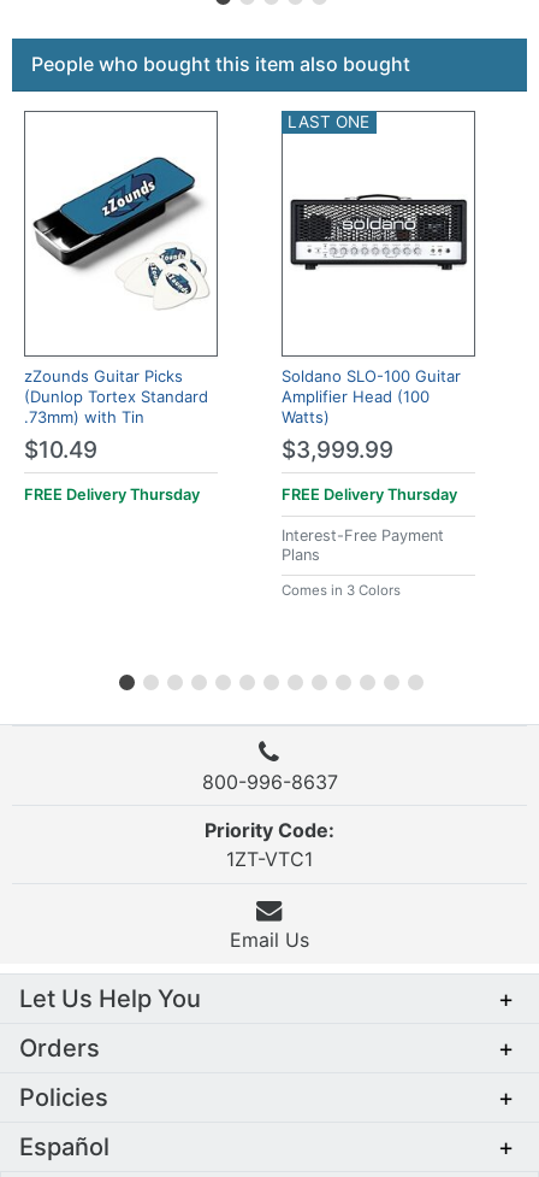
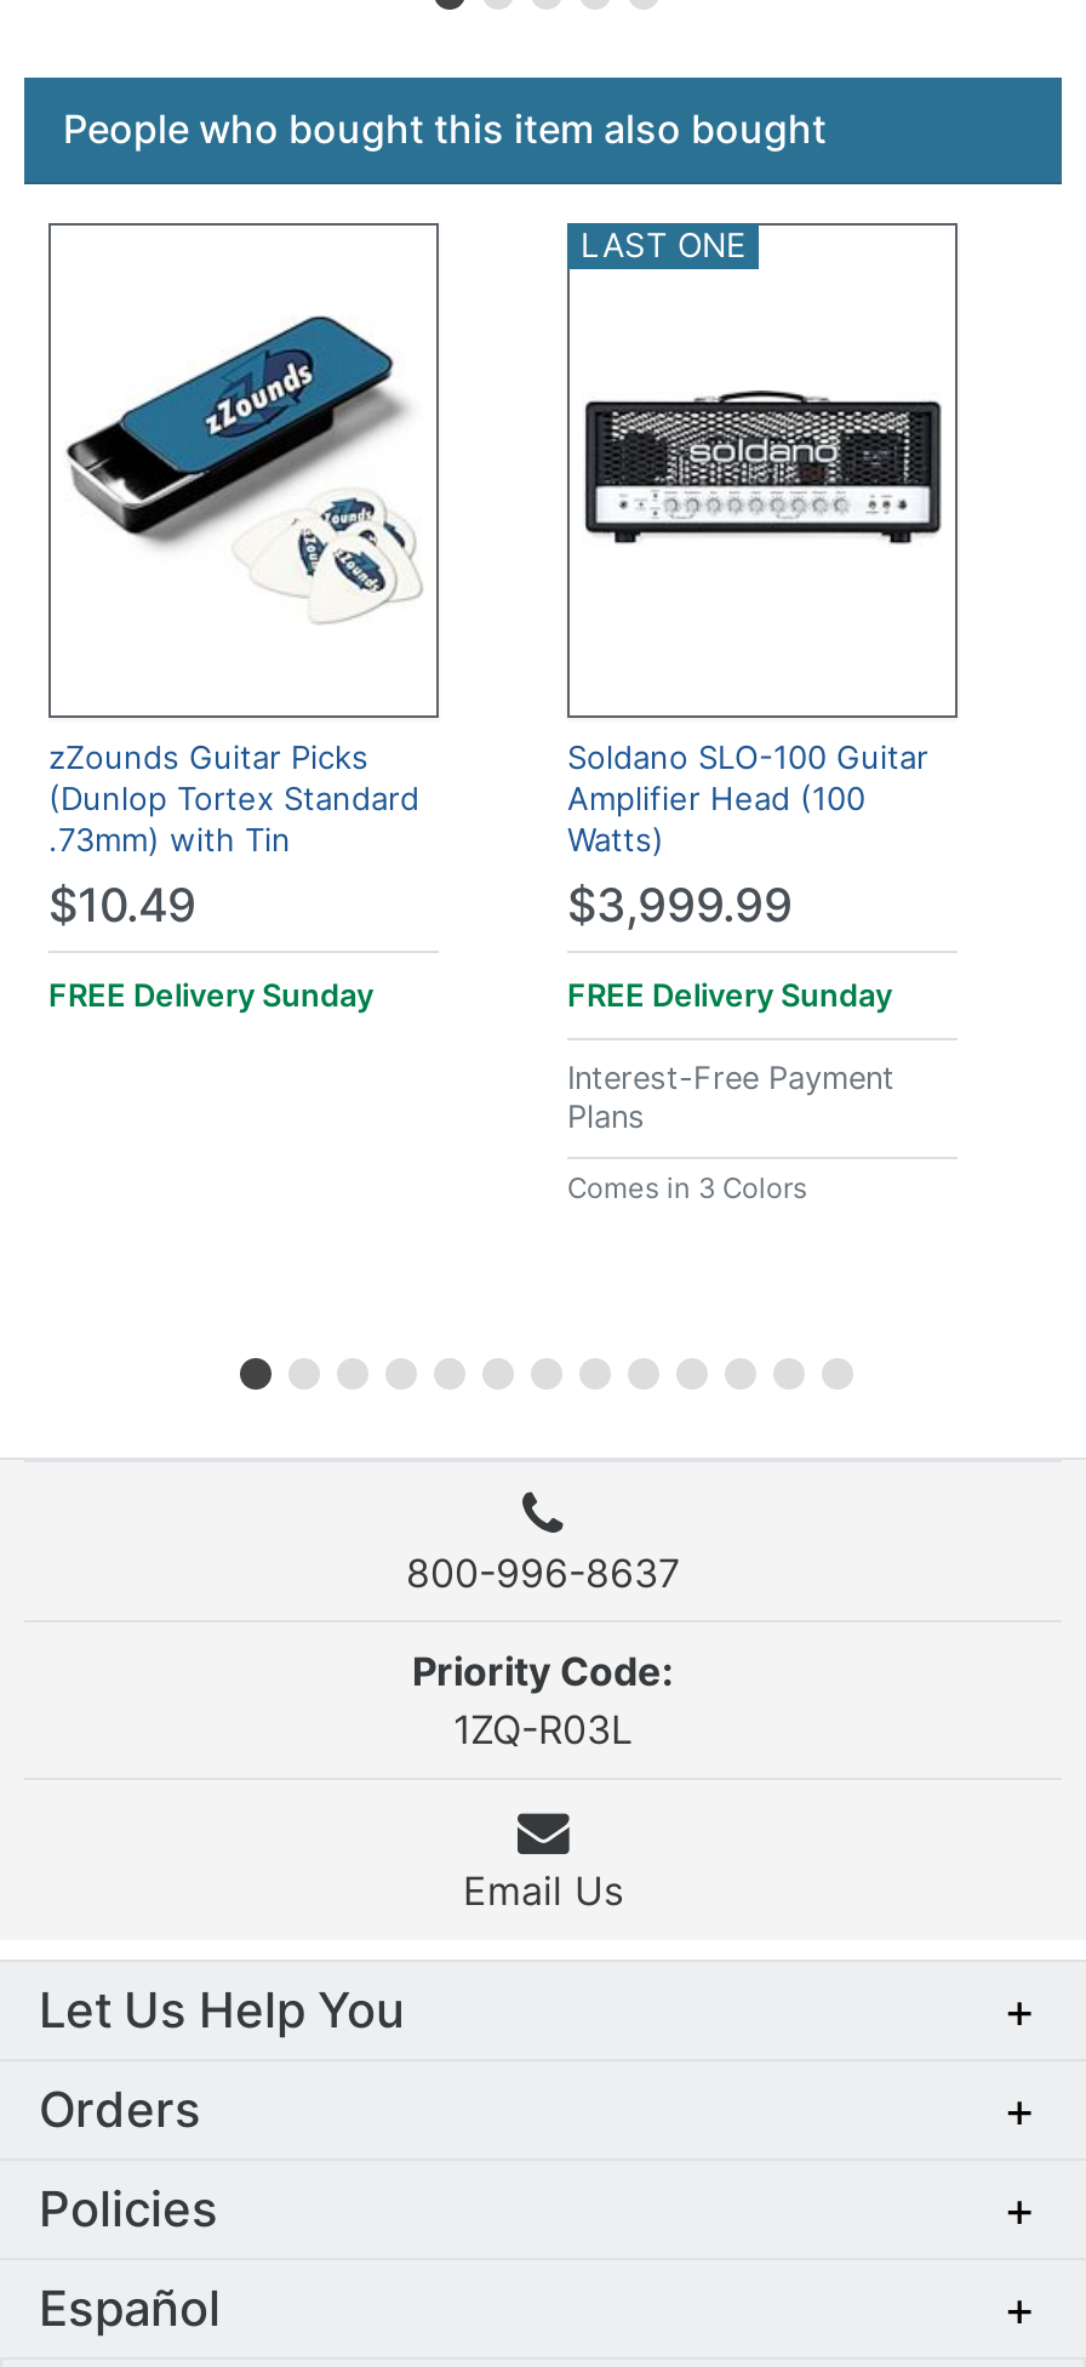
[24,485,200,503] FREE Delivery Thursday -> [48,977,373,1013] FREE Delivery Sunday
[282,485,457,503] FREE Delivery Thursday -> [567,977,892,1013] FREE Delivery Sunday
[226,847,313,871] 1ZT-VTC1 -> [453,1706,633,1754] 1ZQ-R03L

